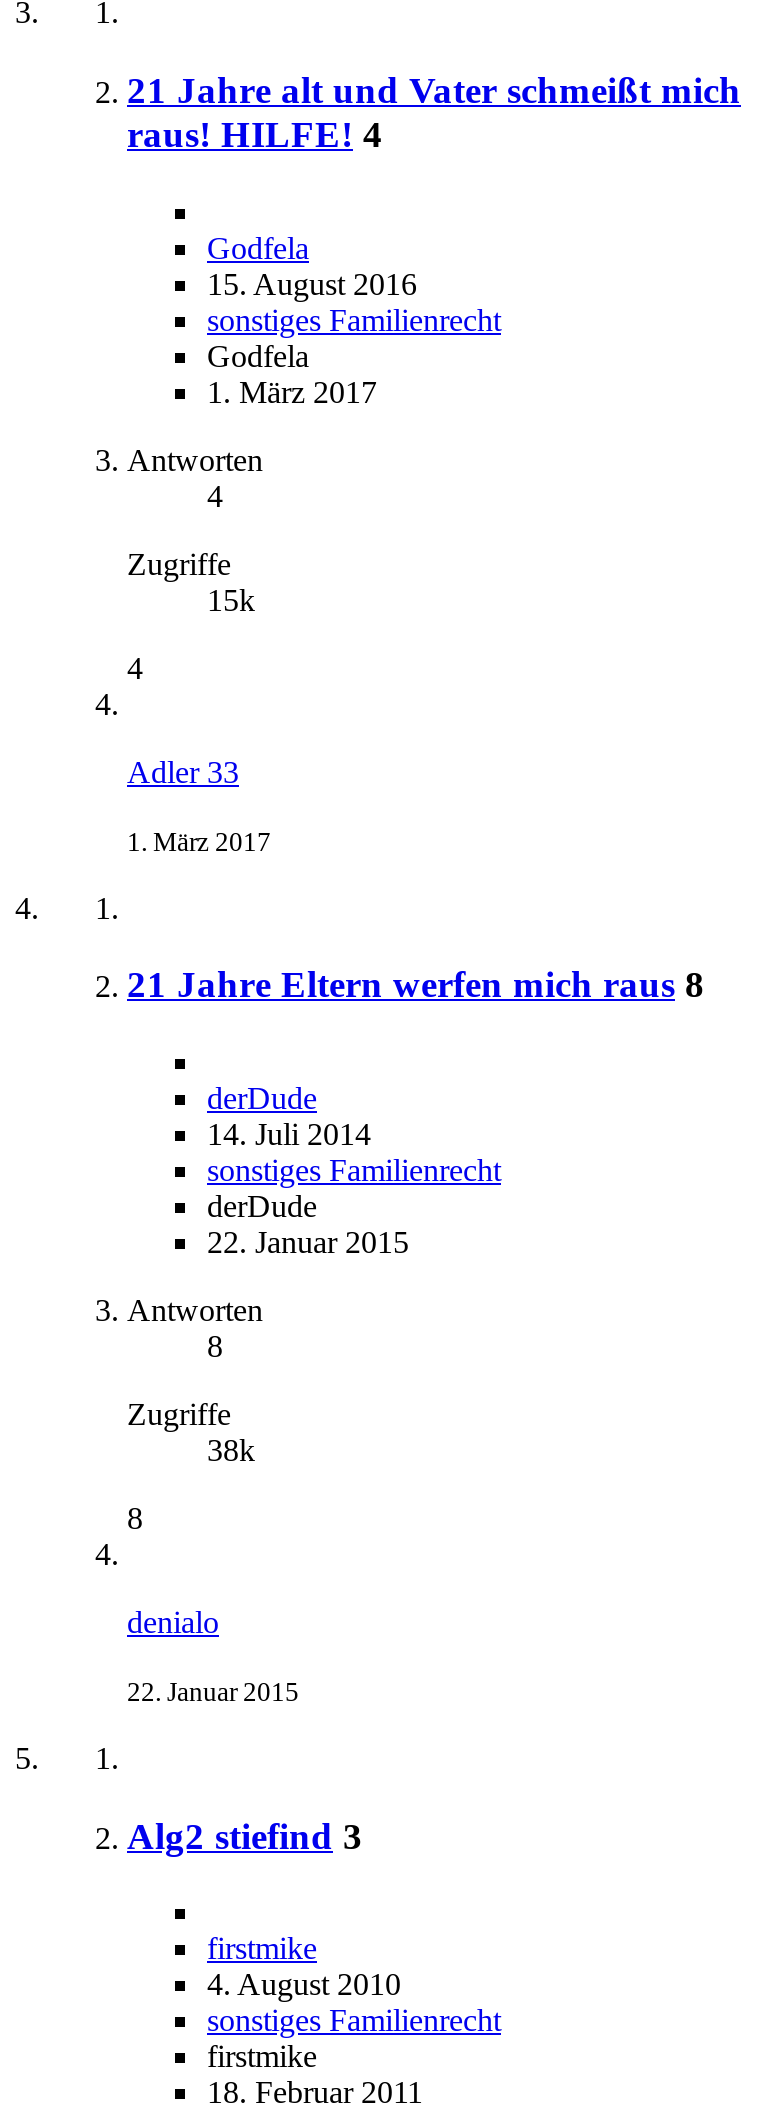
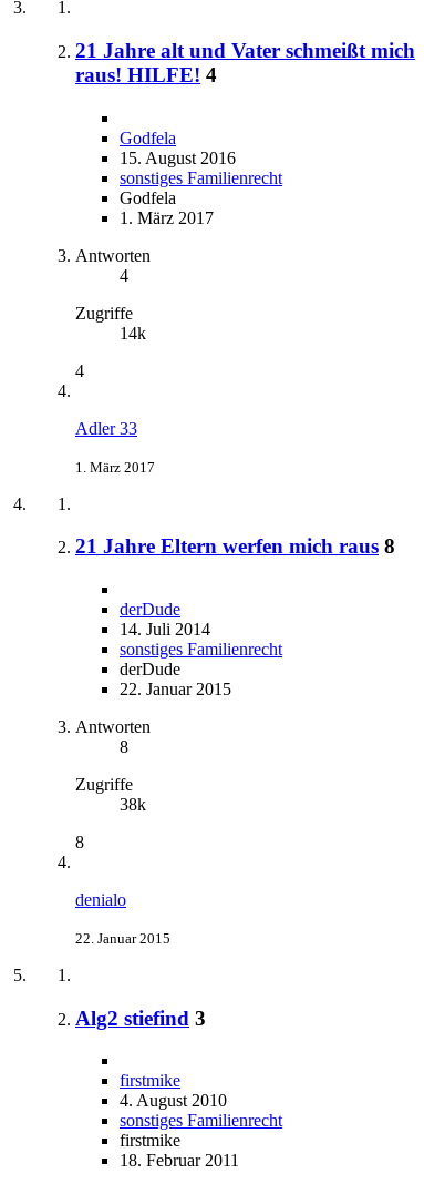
[207,582,255,616] 15k -> [120,323,146,342] 14k

